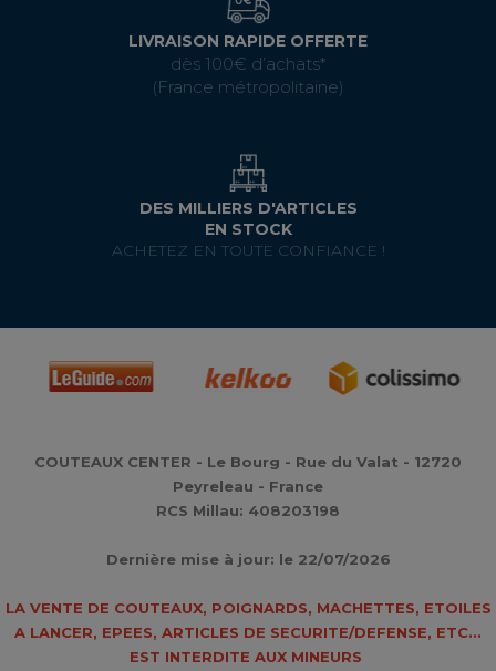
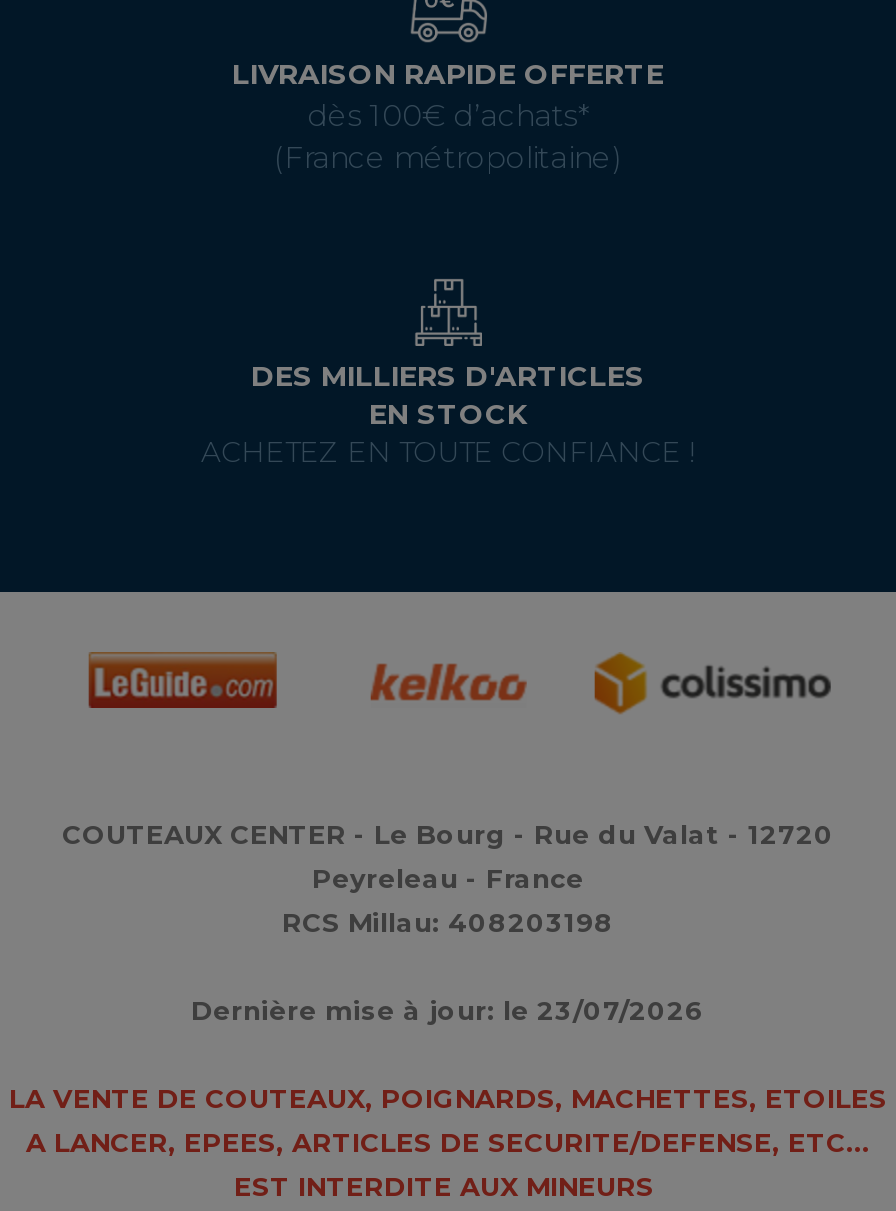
[106,550,390,568] Dernière mise à jour: le 22/07/2026 -> [191,994,705,1026] Dernière mise à jour: le 23/07/2026

